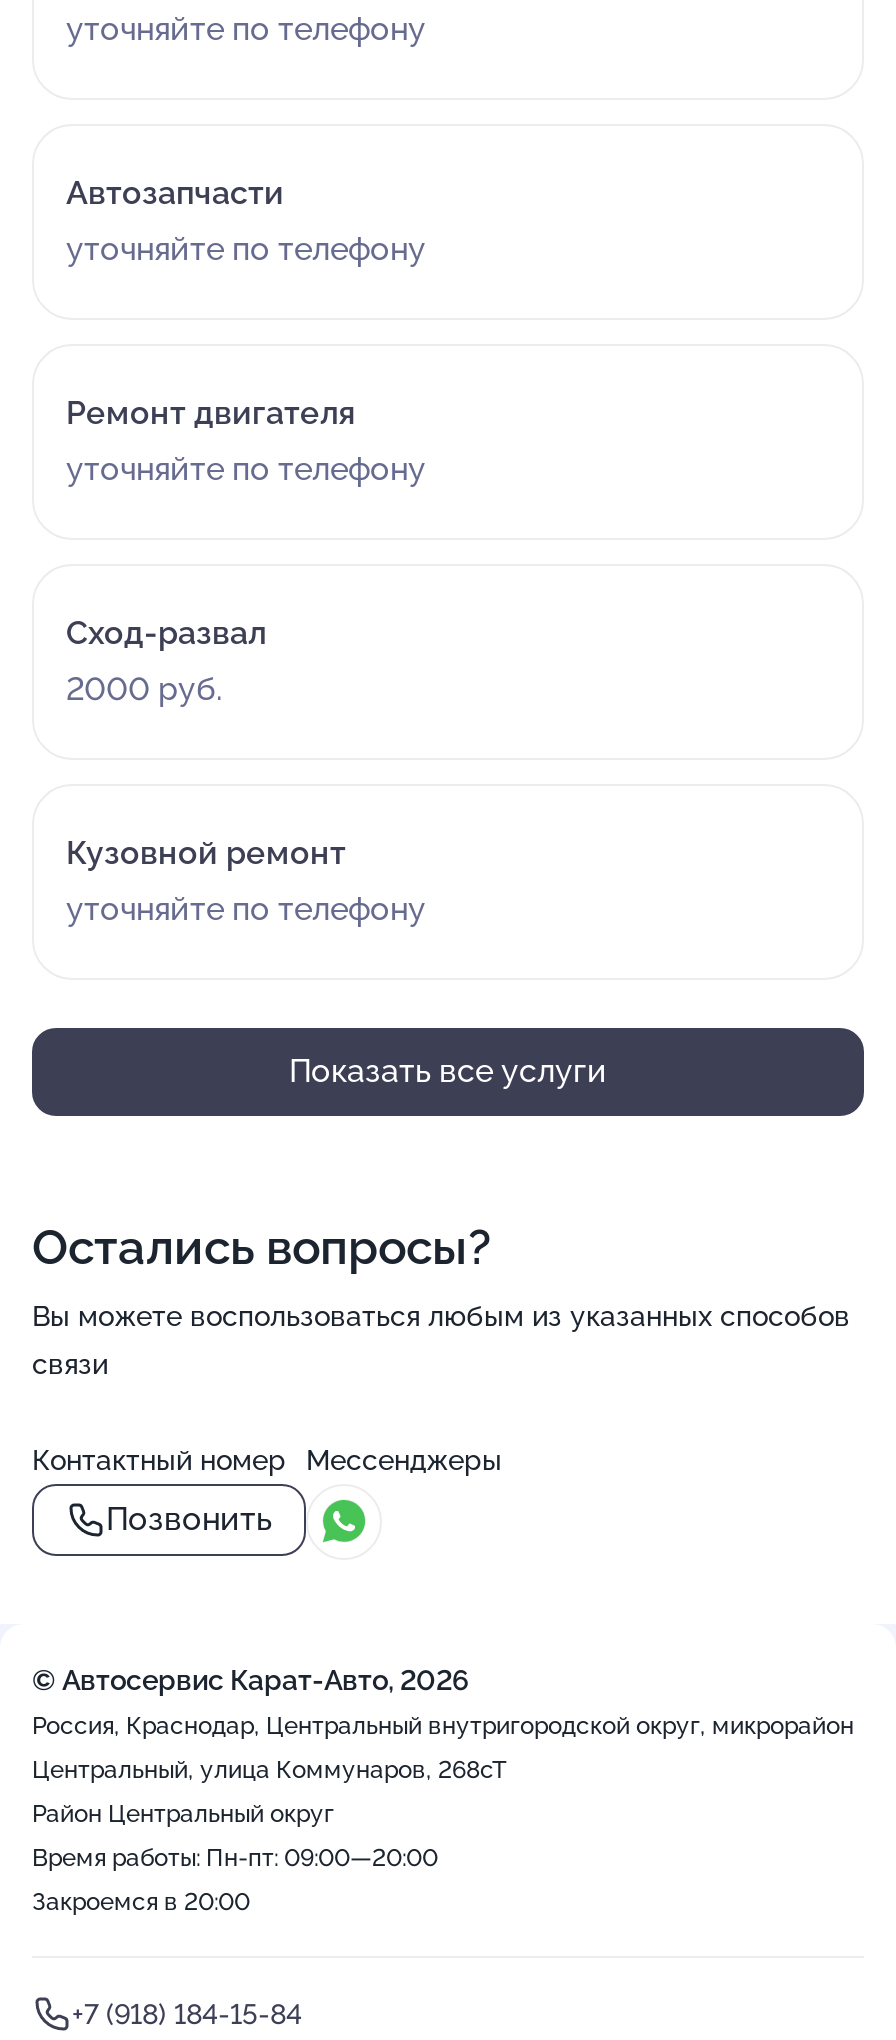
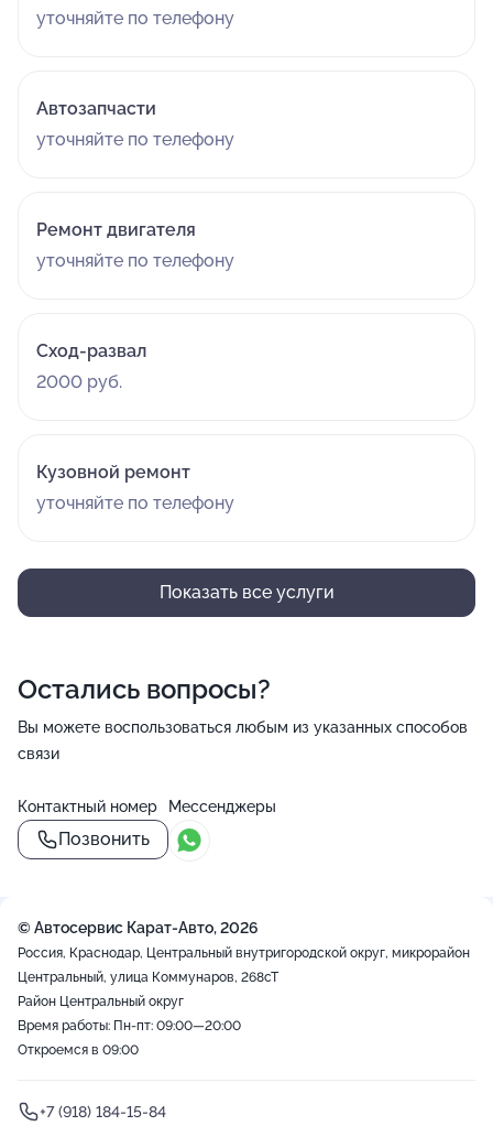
[32,1889,250,1917] Закроемся в 20:00 -> [18,1043,139,1058] Откроемся в 09:00

